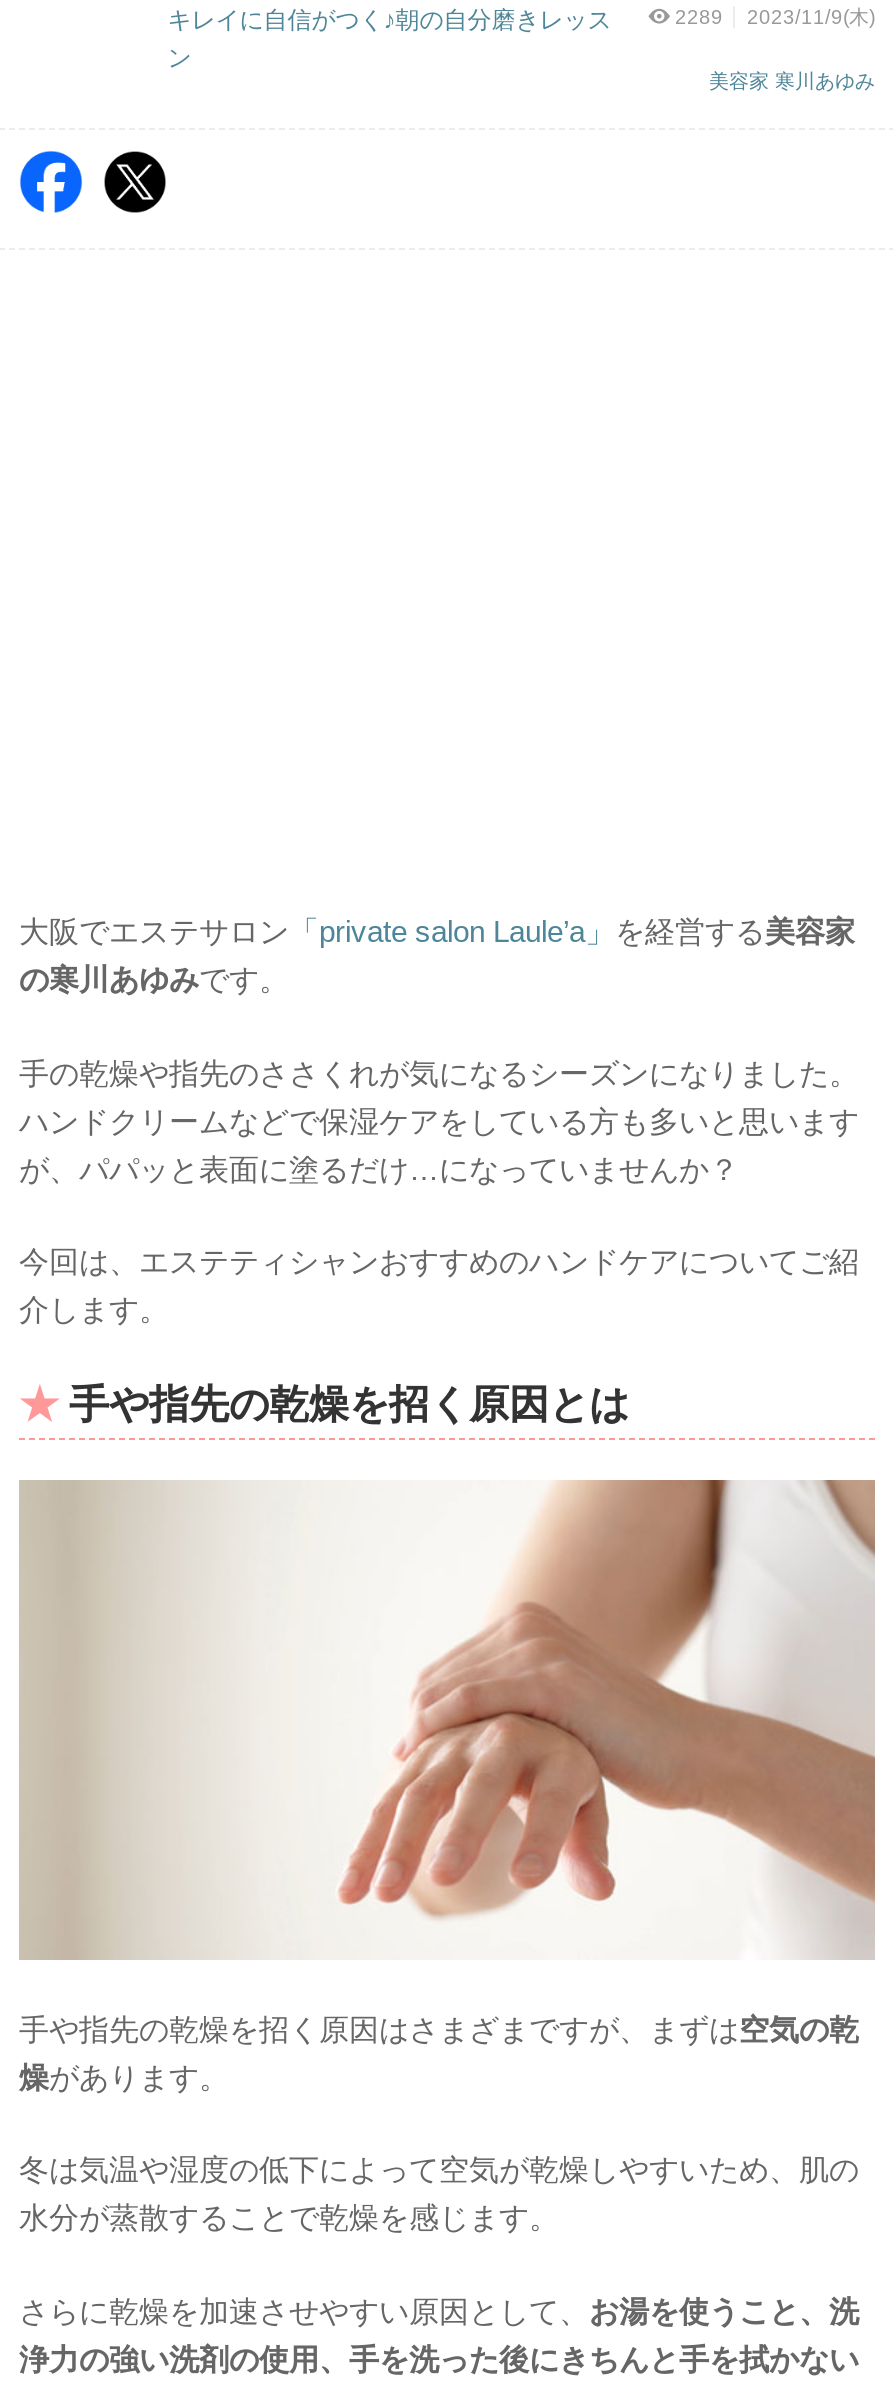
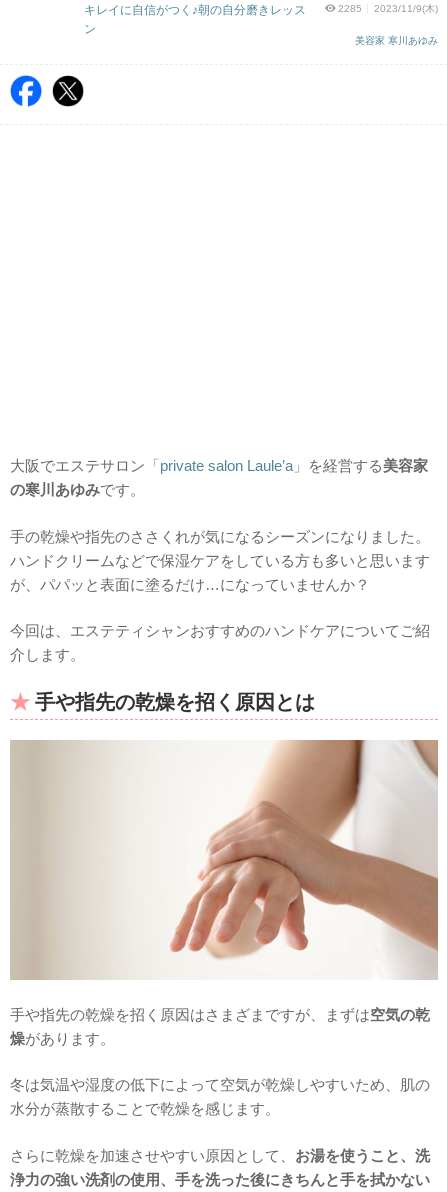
[675,6,875,28] 2289 2023/11/9(木) -> [338,3,438,14] 2285 2023/11/9(木)

